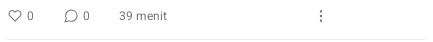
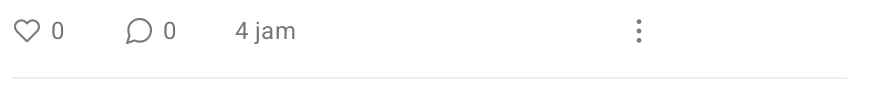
[83,7,167,25] 0 39 menit -> [163,13,297,49] 0 4 jam

